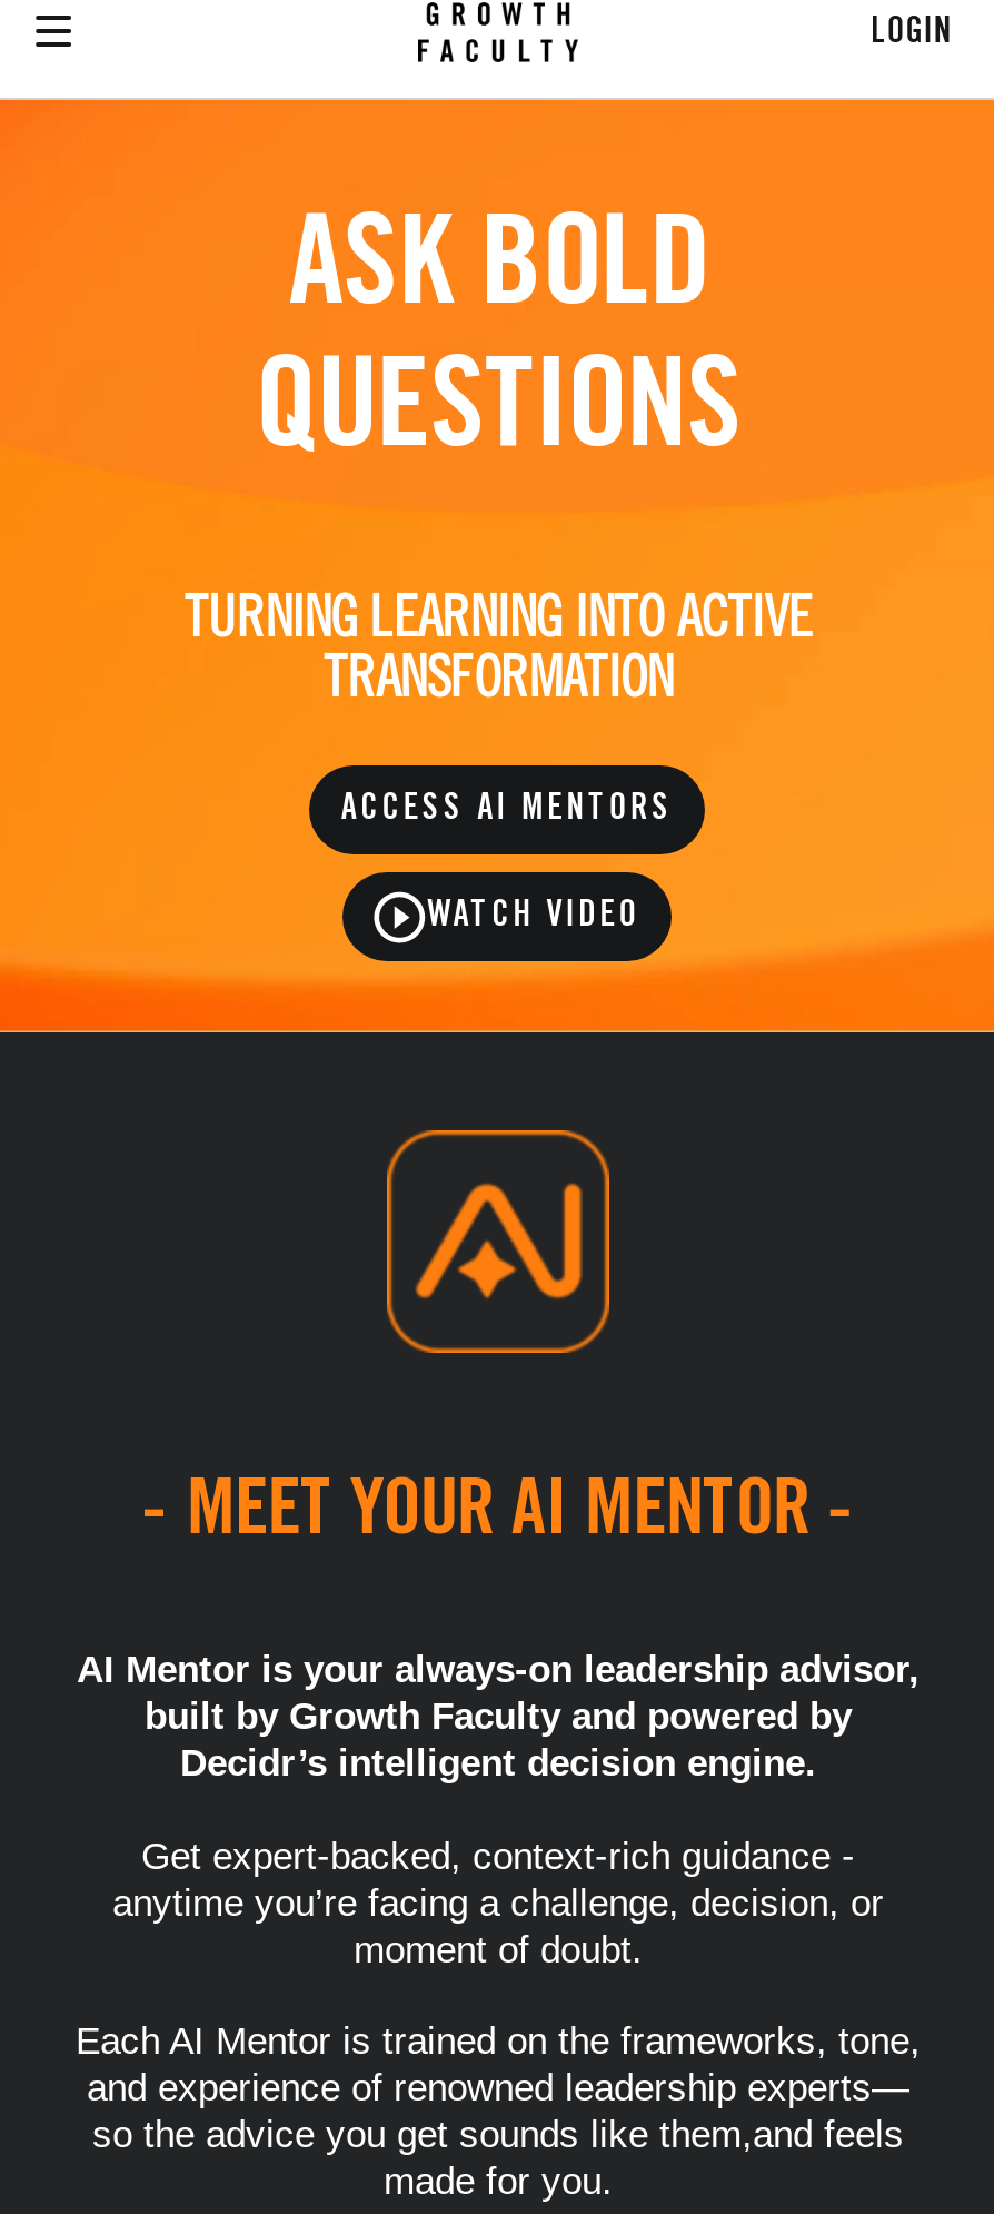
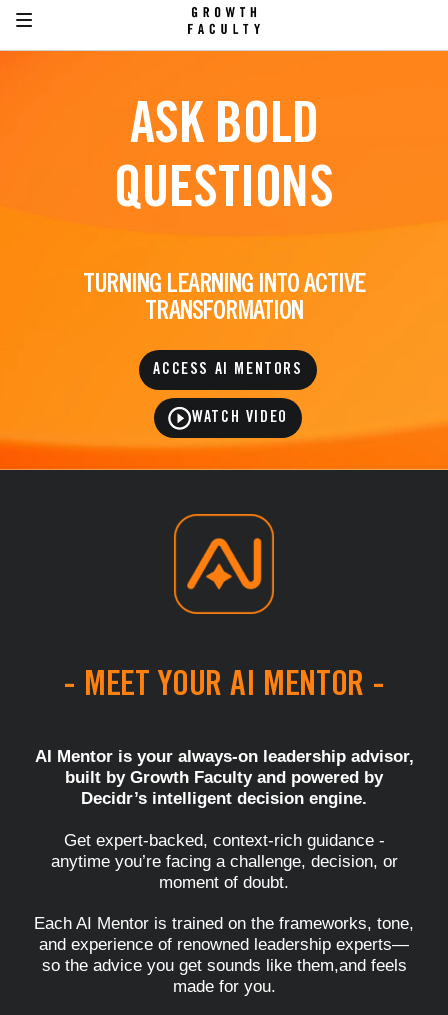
[871,14,952,50] LOGIN -> none

